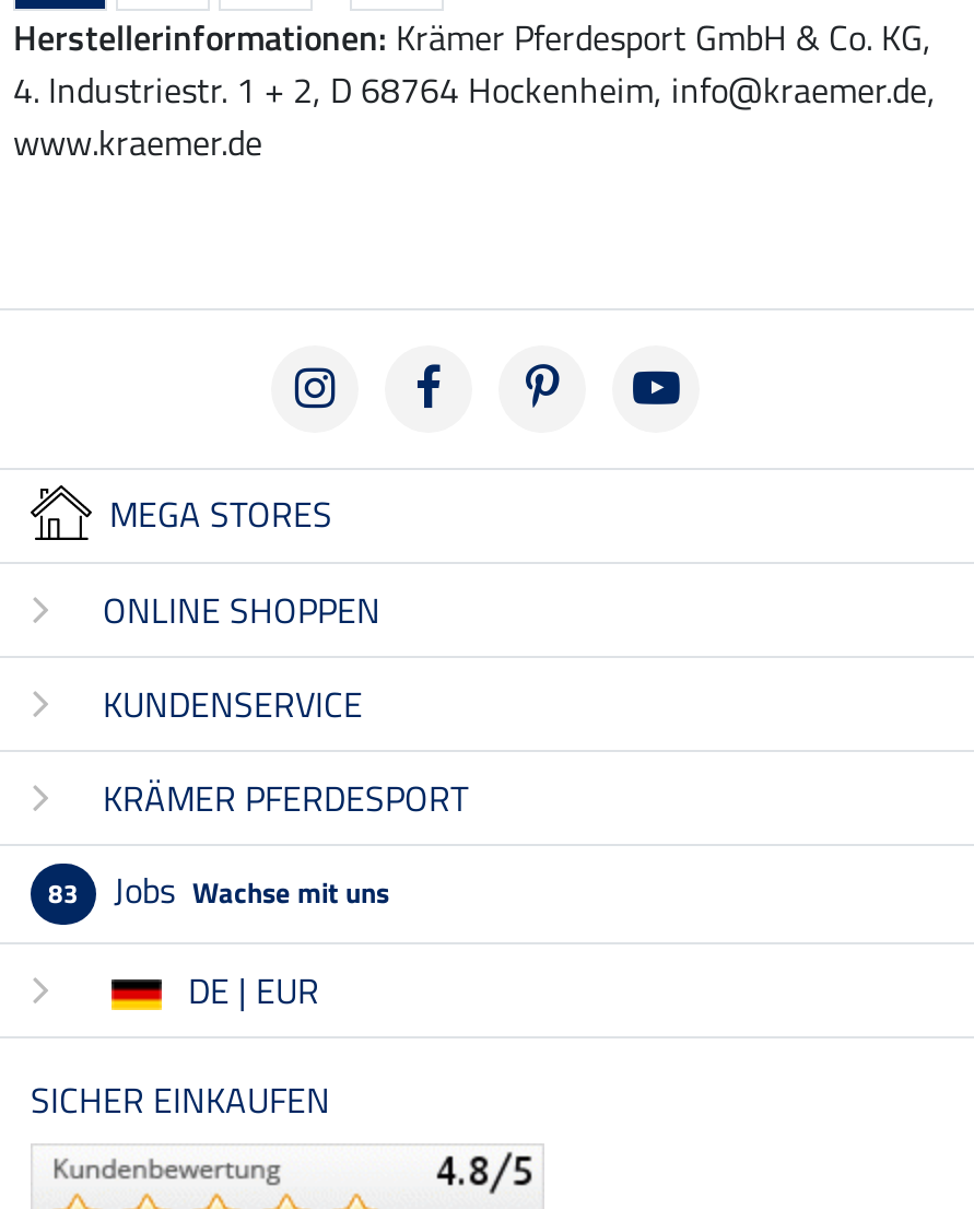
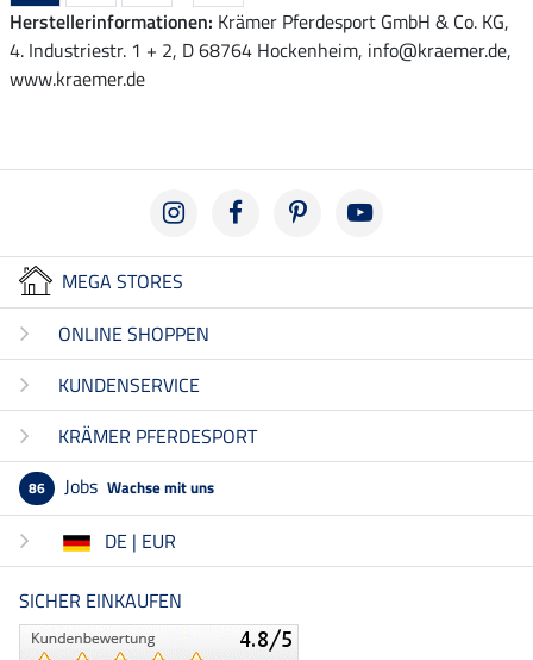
[48,864,389,917] 83 Jobs Wachse mit uns -> [29,472,214,501] 86 Jobs Wachse mit uns

